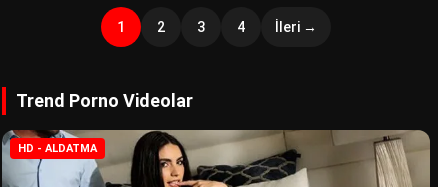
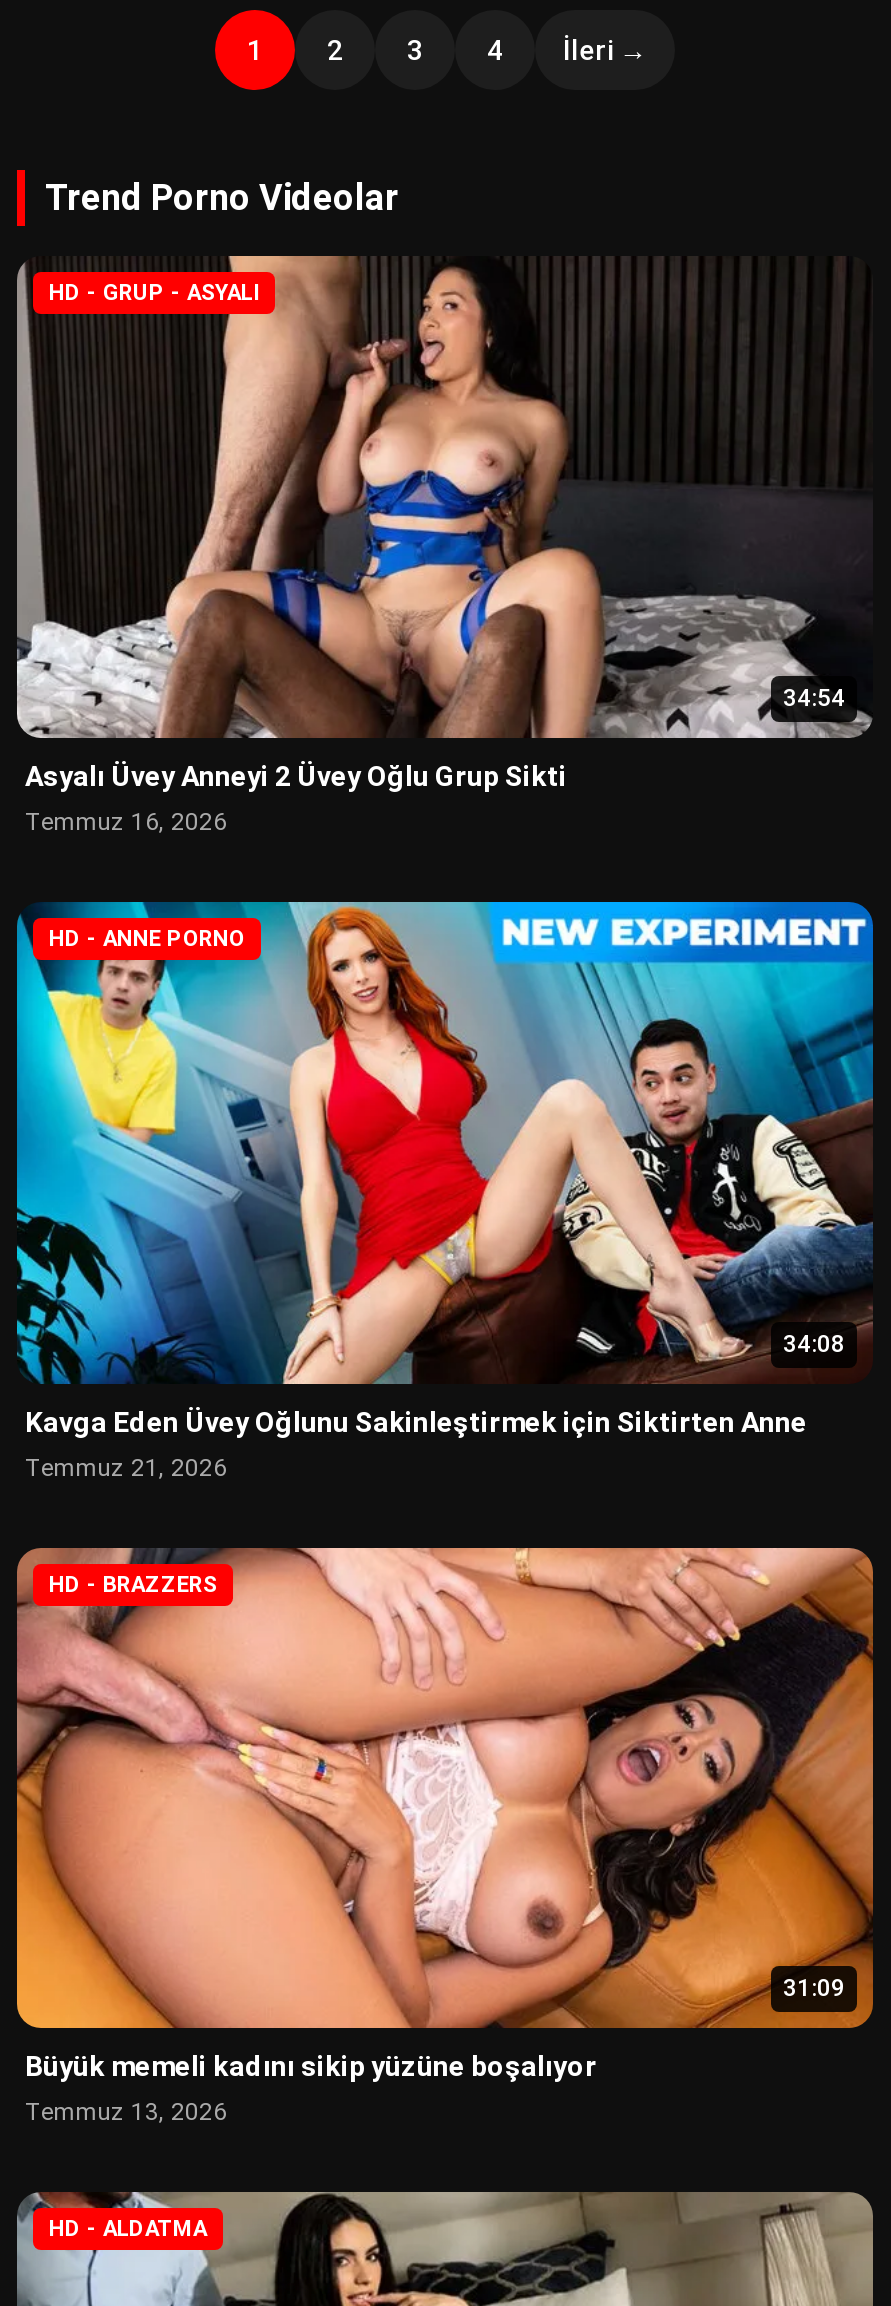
none -> [15,900,875,1386] [image] | 34:08
none -> [15,1546,873,2030] [image] | 31:09
none -> [17,256,871,740] [image] | 34:54
none -> [25,760,567,836] Asyalı Üvey Anneyi 2 Üvey Oğlu Grup Sikti | Temmuz 16, 2026
none -> [25,1405,807,1481] Kavga Eden Üvey Oğlunu Sakinleştirmek için Siktirten Anne | Temmuz 21, 2026
none -> [25,2050,597,2126] Büyük memeli kadını sikip yüzüne boşalıyor | Temmuz 13, 2026
none -> [49,280,259,306] HD - GRUP - ASYALI
none -> [49,926,245,952] HD - ANNE PORNO
none -> [49,1571,217,1597] HD - BRAZZERS

